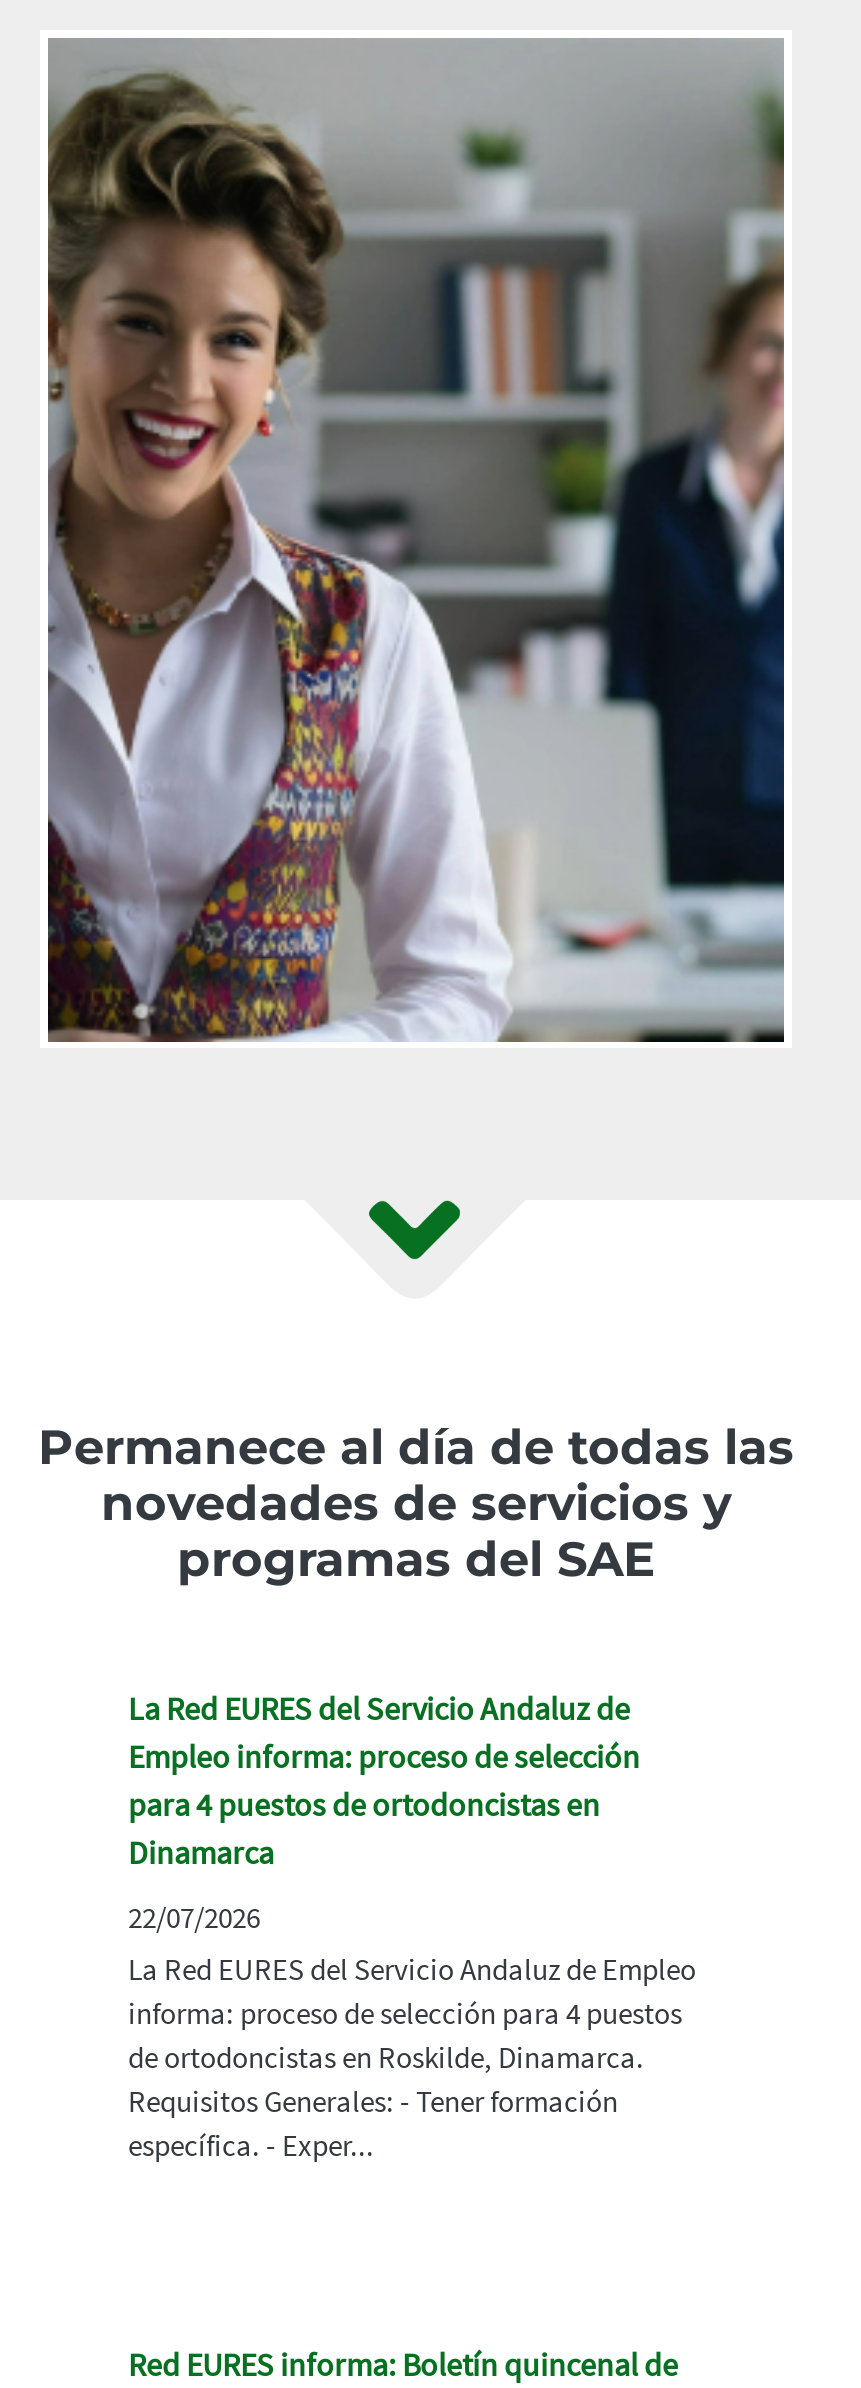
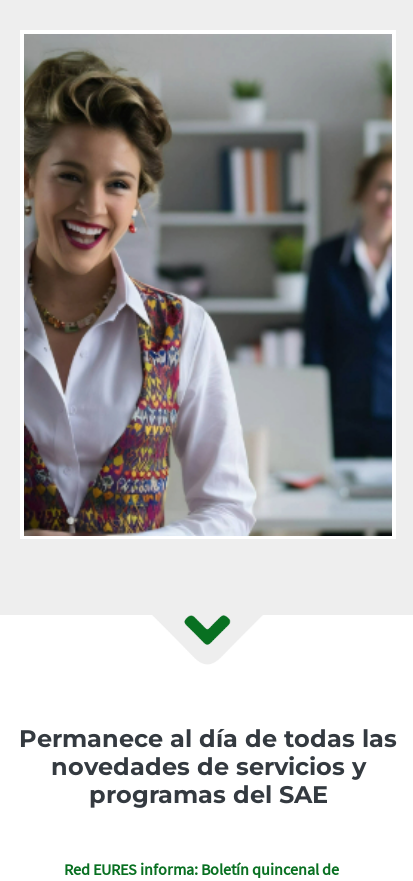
[128,1688,696,2164] La Red EURES del Servicio Andaluz de | Empleo informa: proceso de selección | para 4 puestos de ortodoncistas en | Dinamarca | 22/07/2026 | La Red EURES del Servicio Andaluz de Empleo | informa: proceso de selección para 4 puestos | de ortodoncistas en Roskilde, Dinamarca. | Requisitos Generales: - Tener formación | específica. - Exper... -> none

